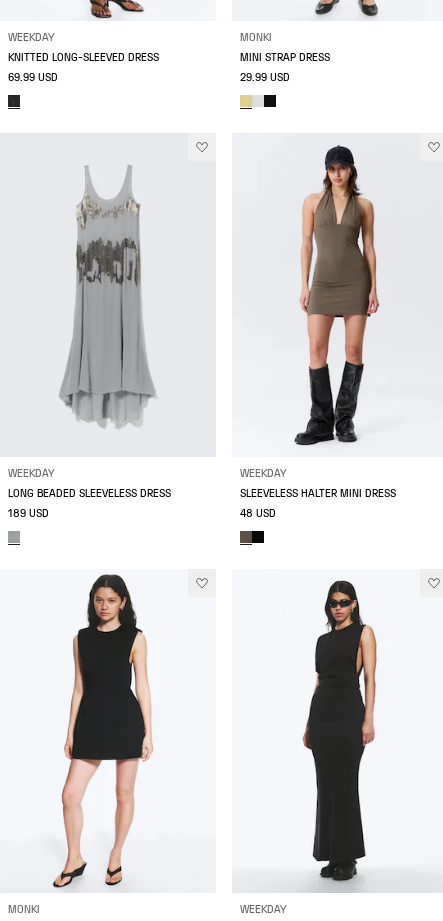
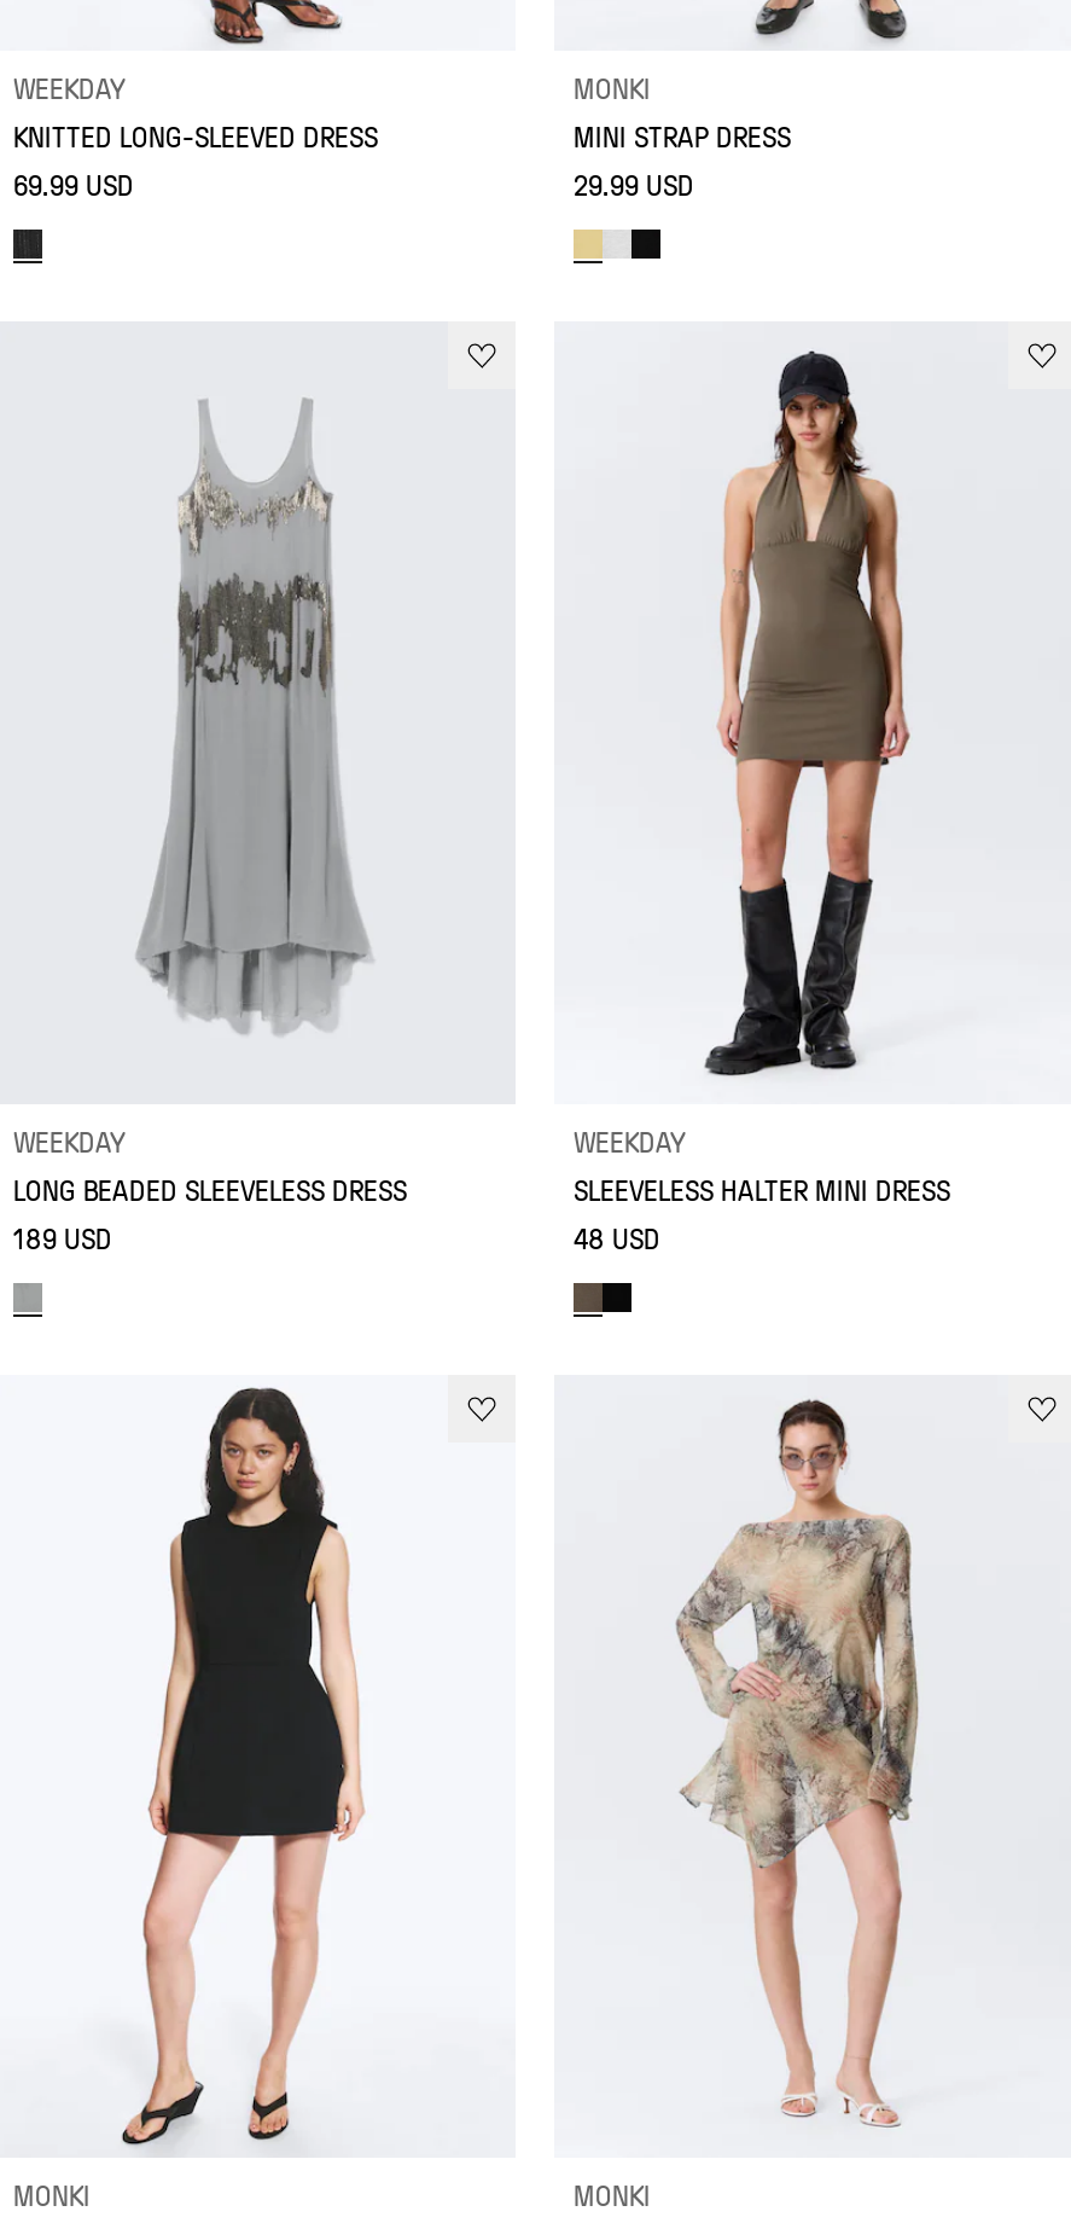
[240,580,383,915] [image] | WEEKDAY -> [574,1399,921,2211] [image] | MONKI

